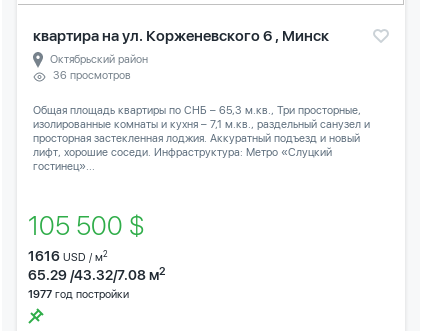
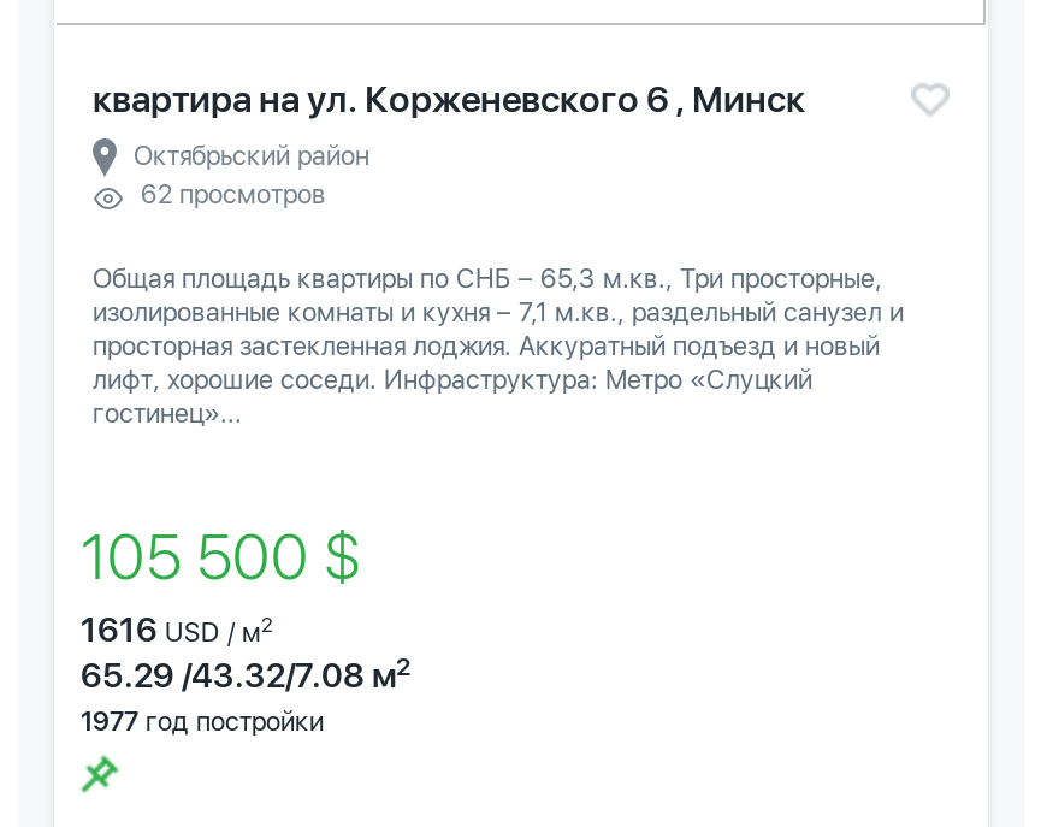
[53,69,131,82] 36 просмотров -> [141,180,326,212] 62 просмотров

